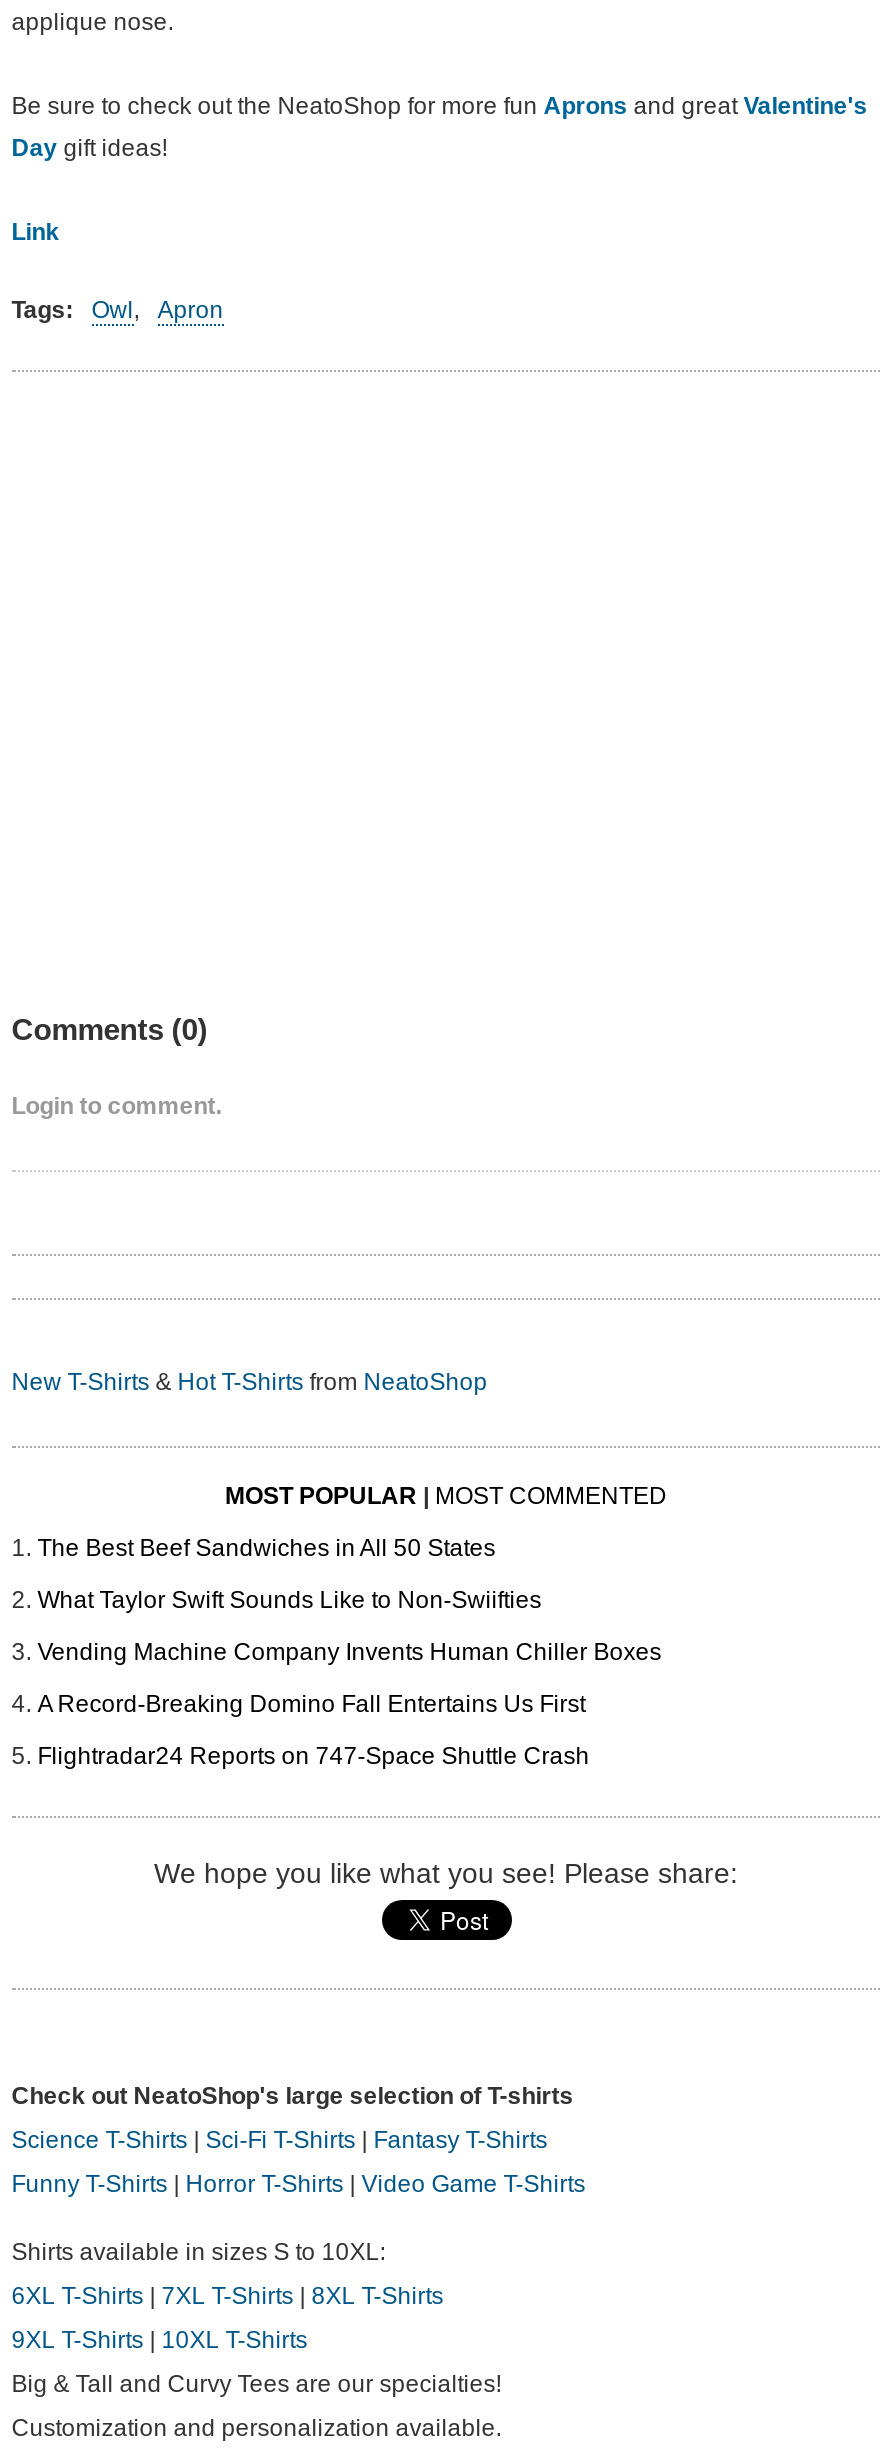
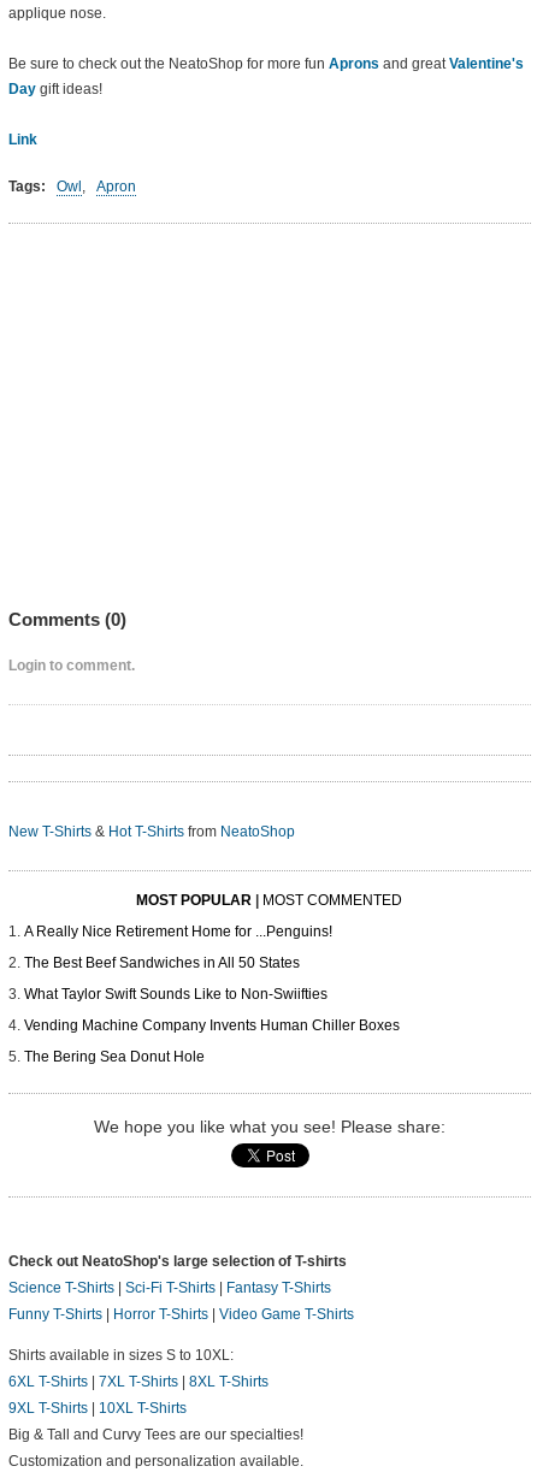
none -> [24,924,332,941] A Really Nice Retirement Home for ...Penguins!
moved [37,1535,661,1667] -> [24,955,399,1034]: The Best Beef Sandwiches in All 50 States | What Taylor Swift Sounds Like to Non-Swiifties | Vending Machine Company Invents Human Chiller Boxes
[37,1691,589,1771] A Record-Breaking Domino Fall Entertains Us First | Flightradar24 Reports on 747-Space Shuttle Crash -> [24,1049,204,1066] The Bering Sea Donut Hole

